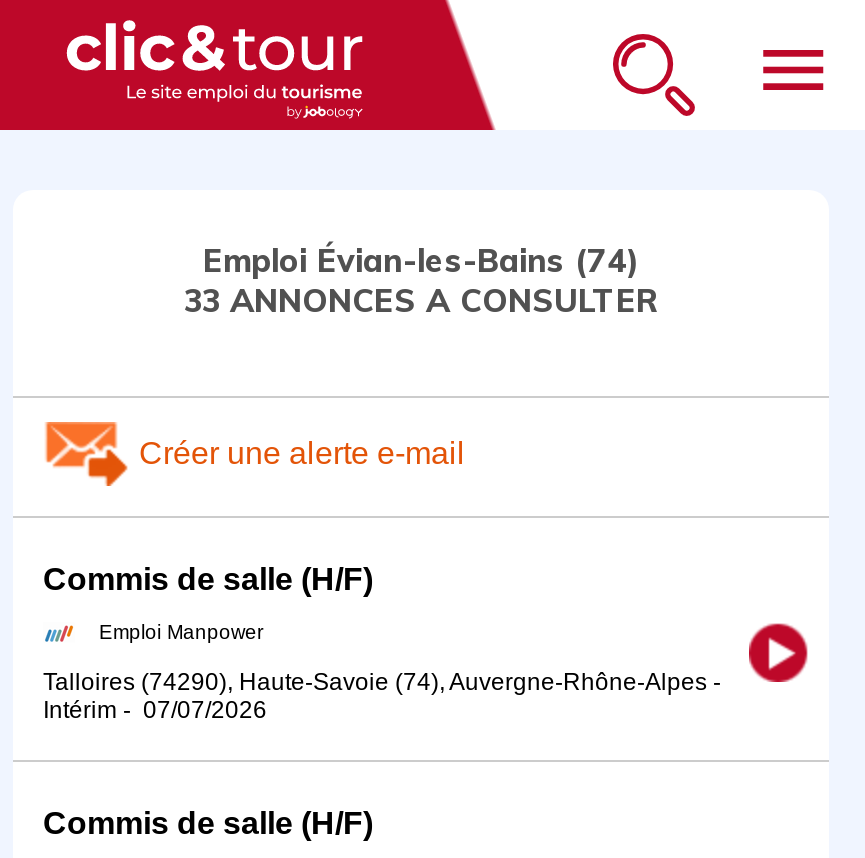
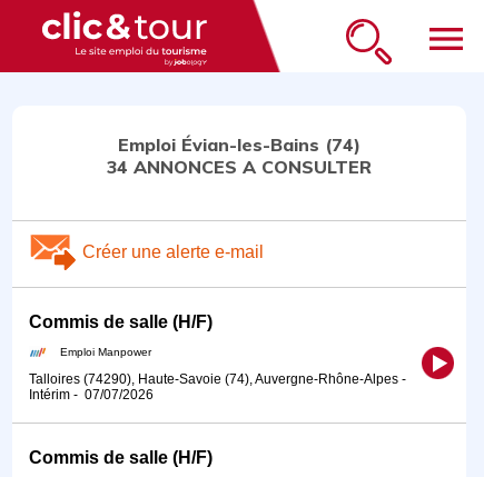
[184,280,658,320] 33 ANNONCES A CONSULTER -> [107,156,372,178] 34 ANNONCES A CONSULTER

